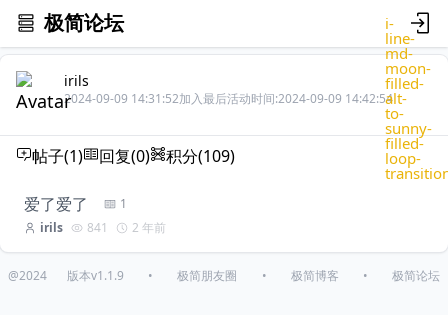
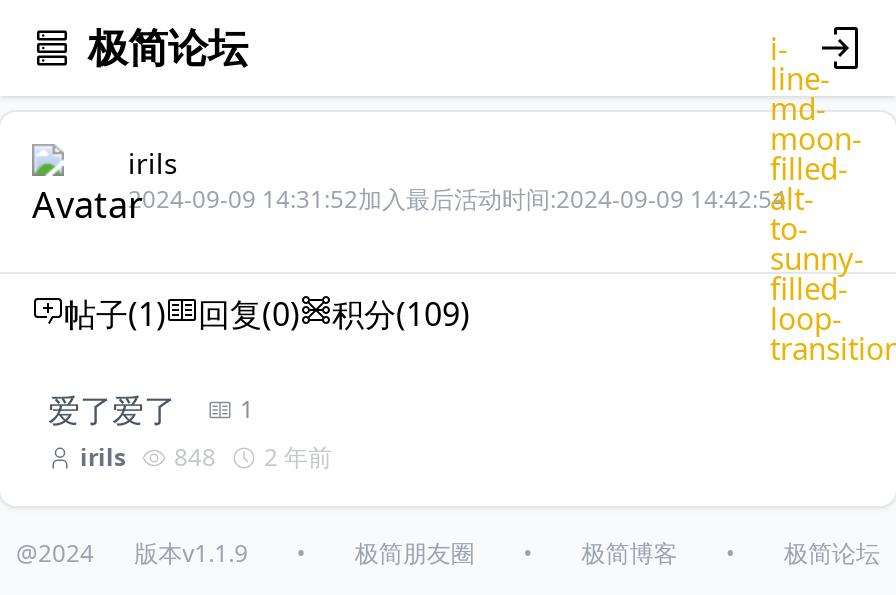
[40,219,166,236] irils 841 2 年前 -> [80,440,332,474] irils 848 2 年前

